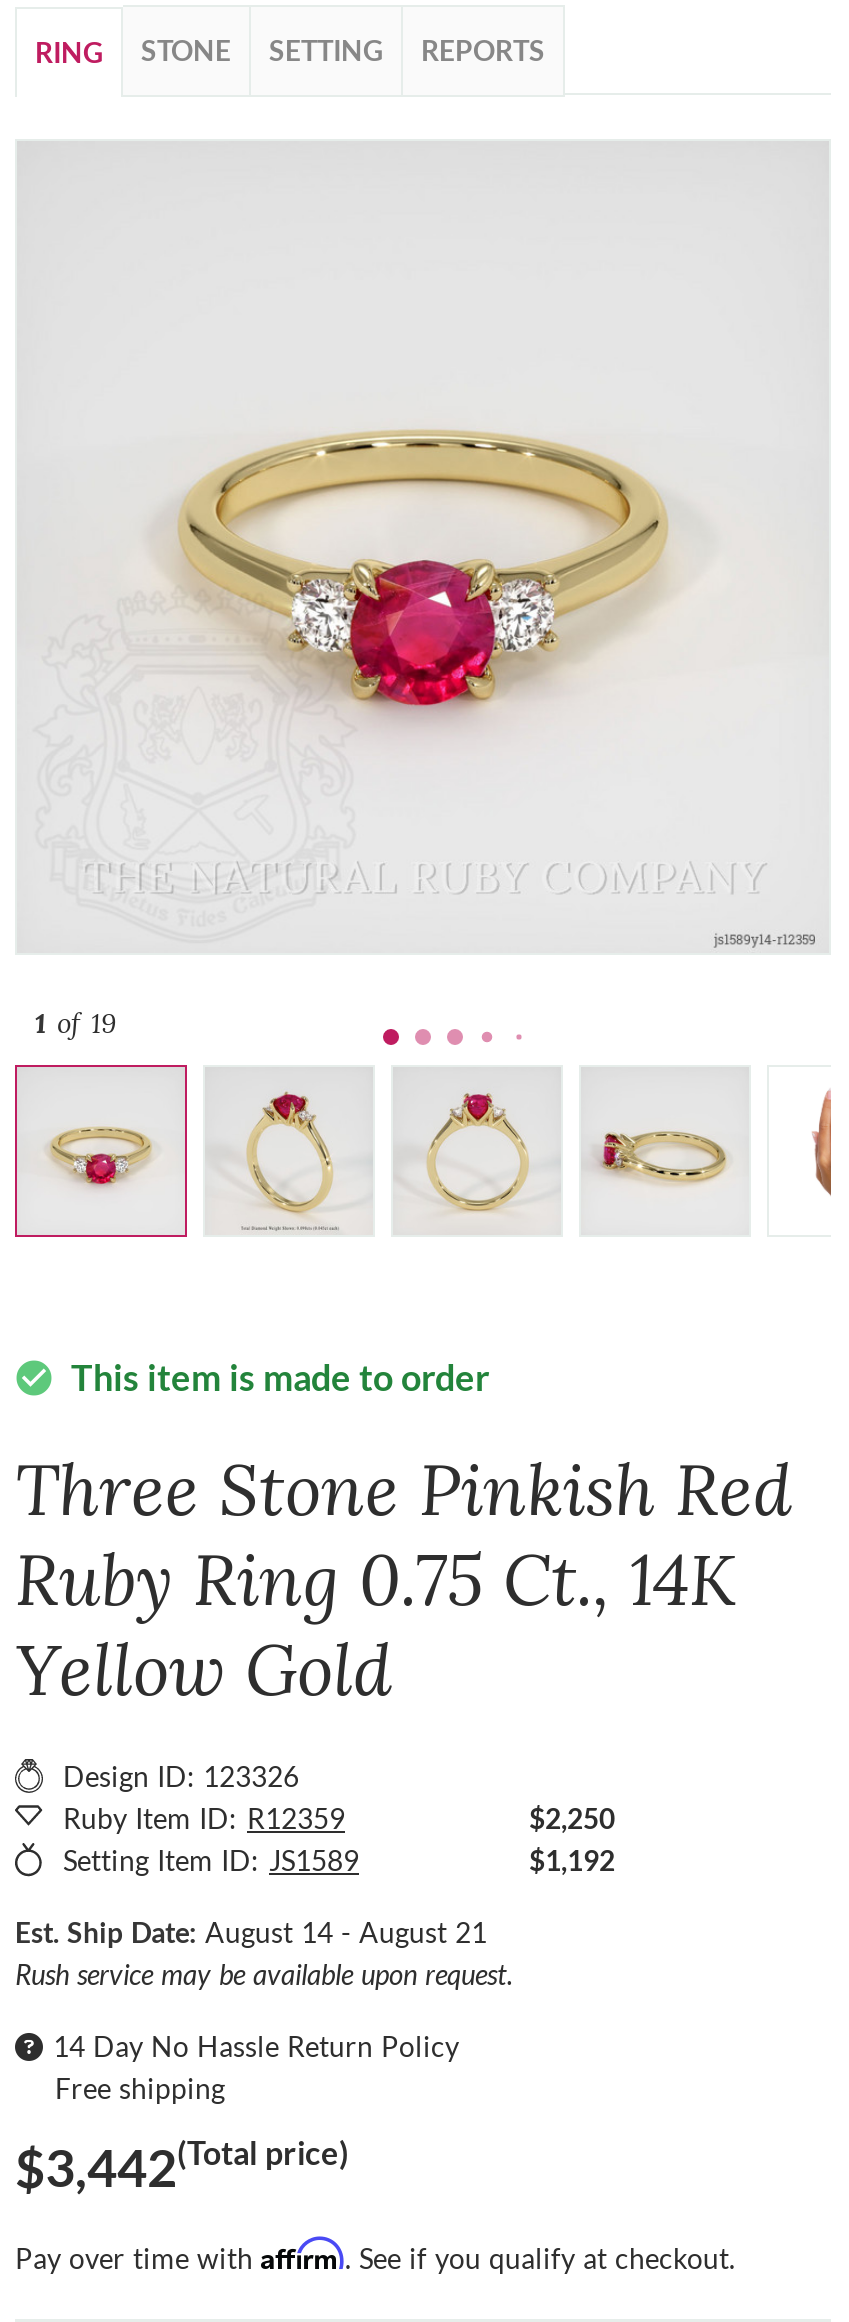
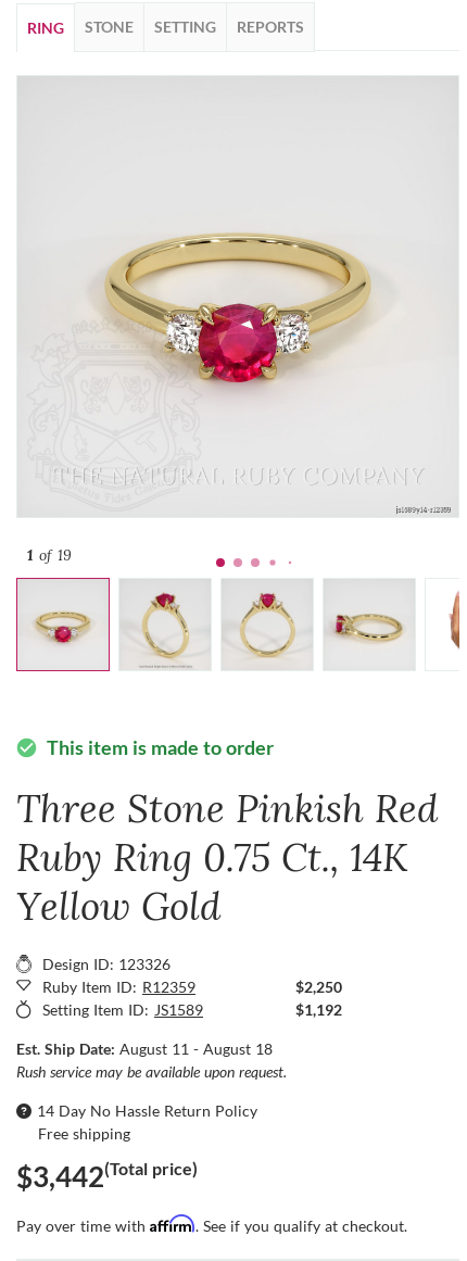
[15,1914,487,1948] Est. Ship Date: August 14 - August 21 -> [16,1039,273,1057] Est. Ship Date: August 11 - August 18

